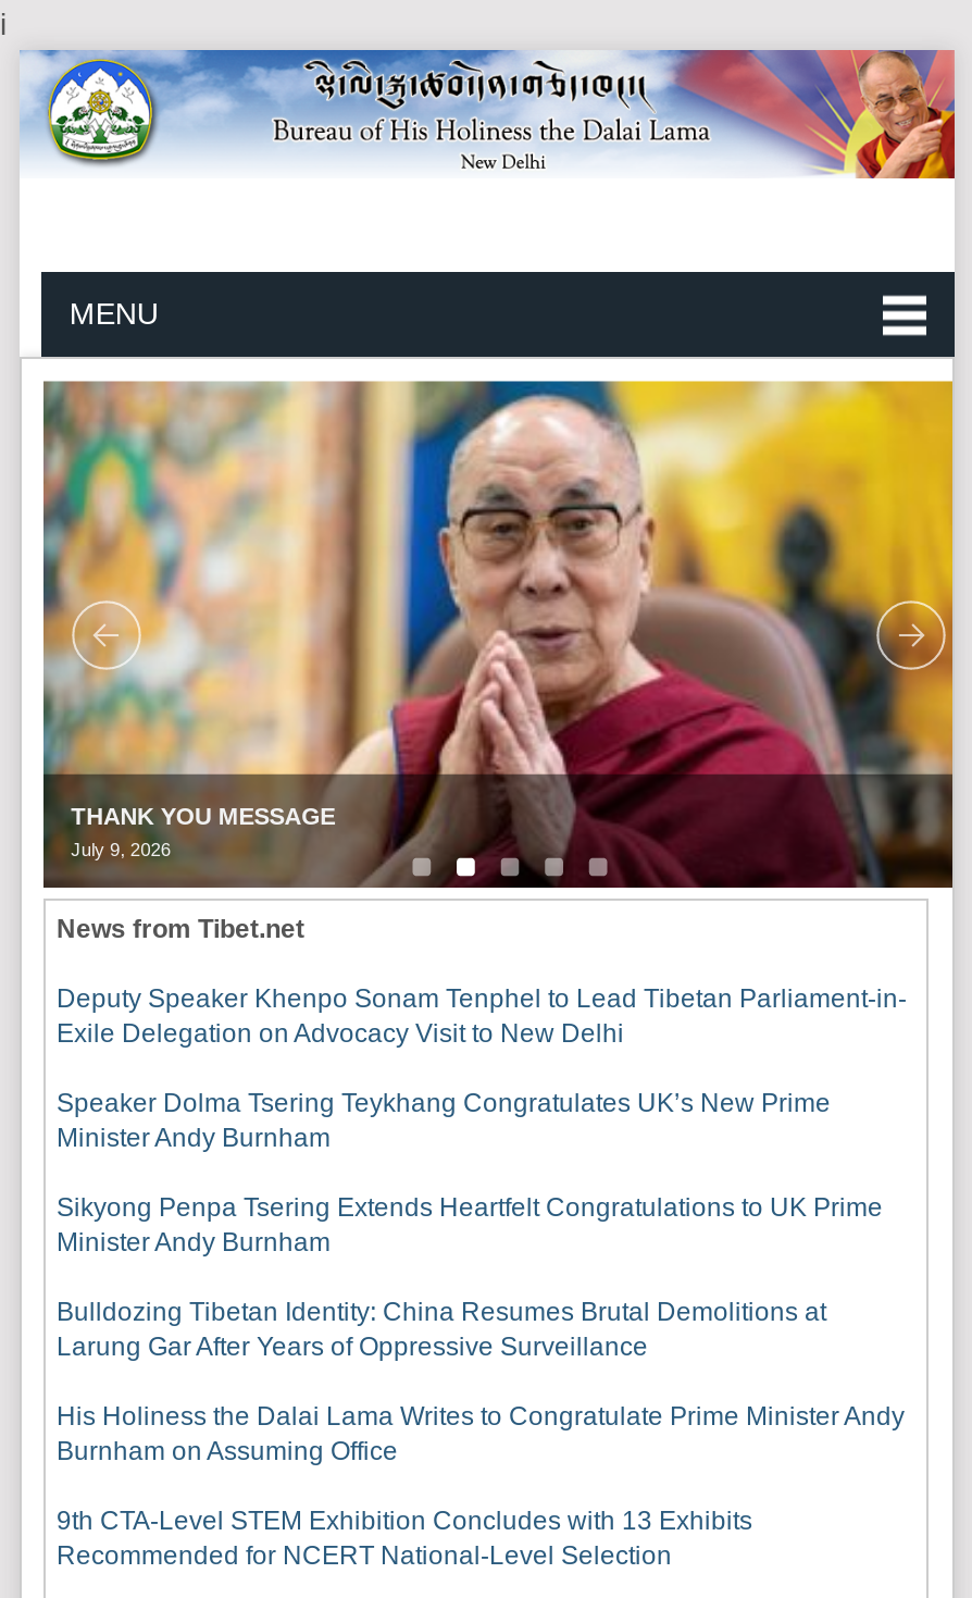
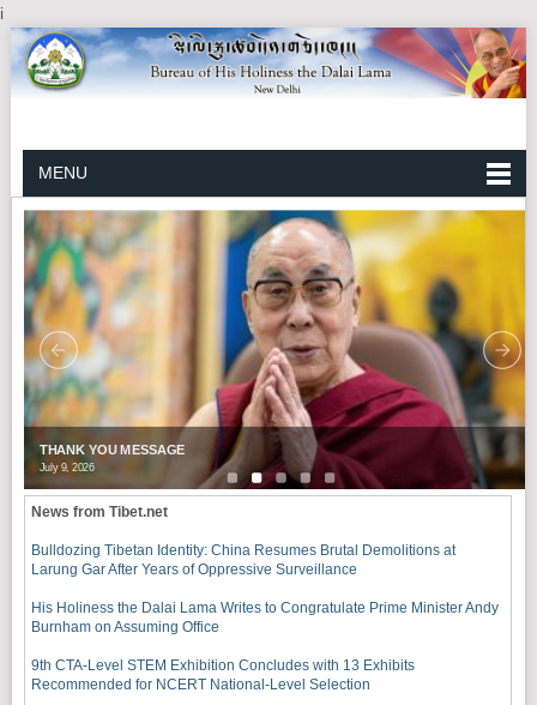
[57,984,907,1259] Deputy Speaker Khenpo Sonam Tenphel to Lead Tibetan Parliament-in- | Exile Delegation on Advocacy Visit to New Delhi | Speaker Dolma Tsering Teykhang Congratulates UK’s New Prime | Minister Andy Burnham | Sikyong Penpa Tsering Extends Heartfelt Congratulations to UK Prime | Minister Andy Burnham -> none

